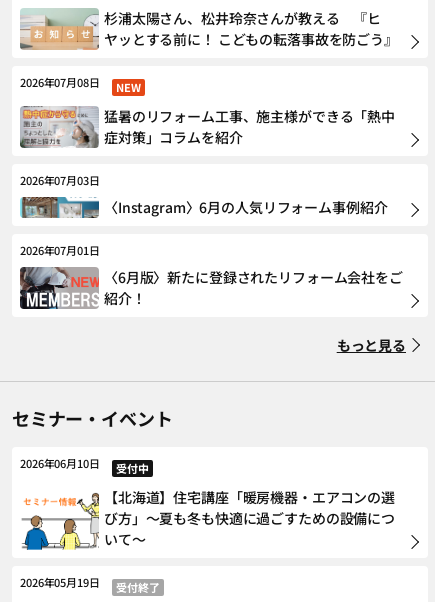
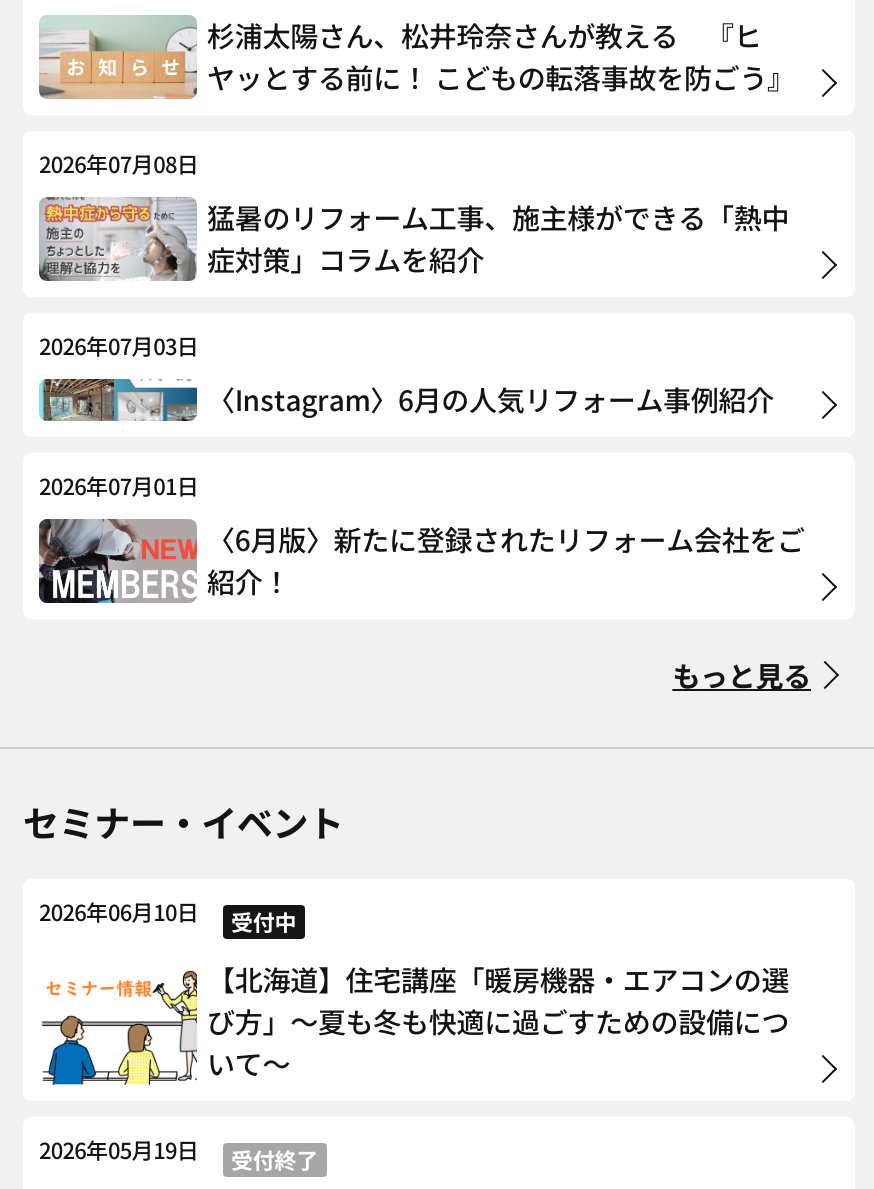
[116,79,141,95] NEW -> none

